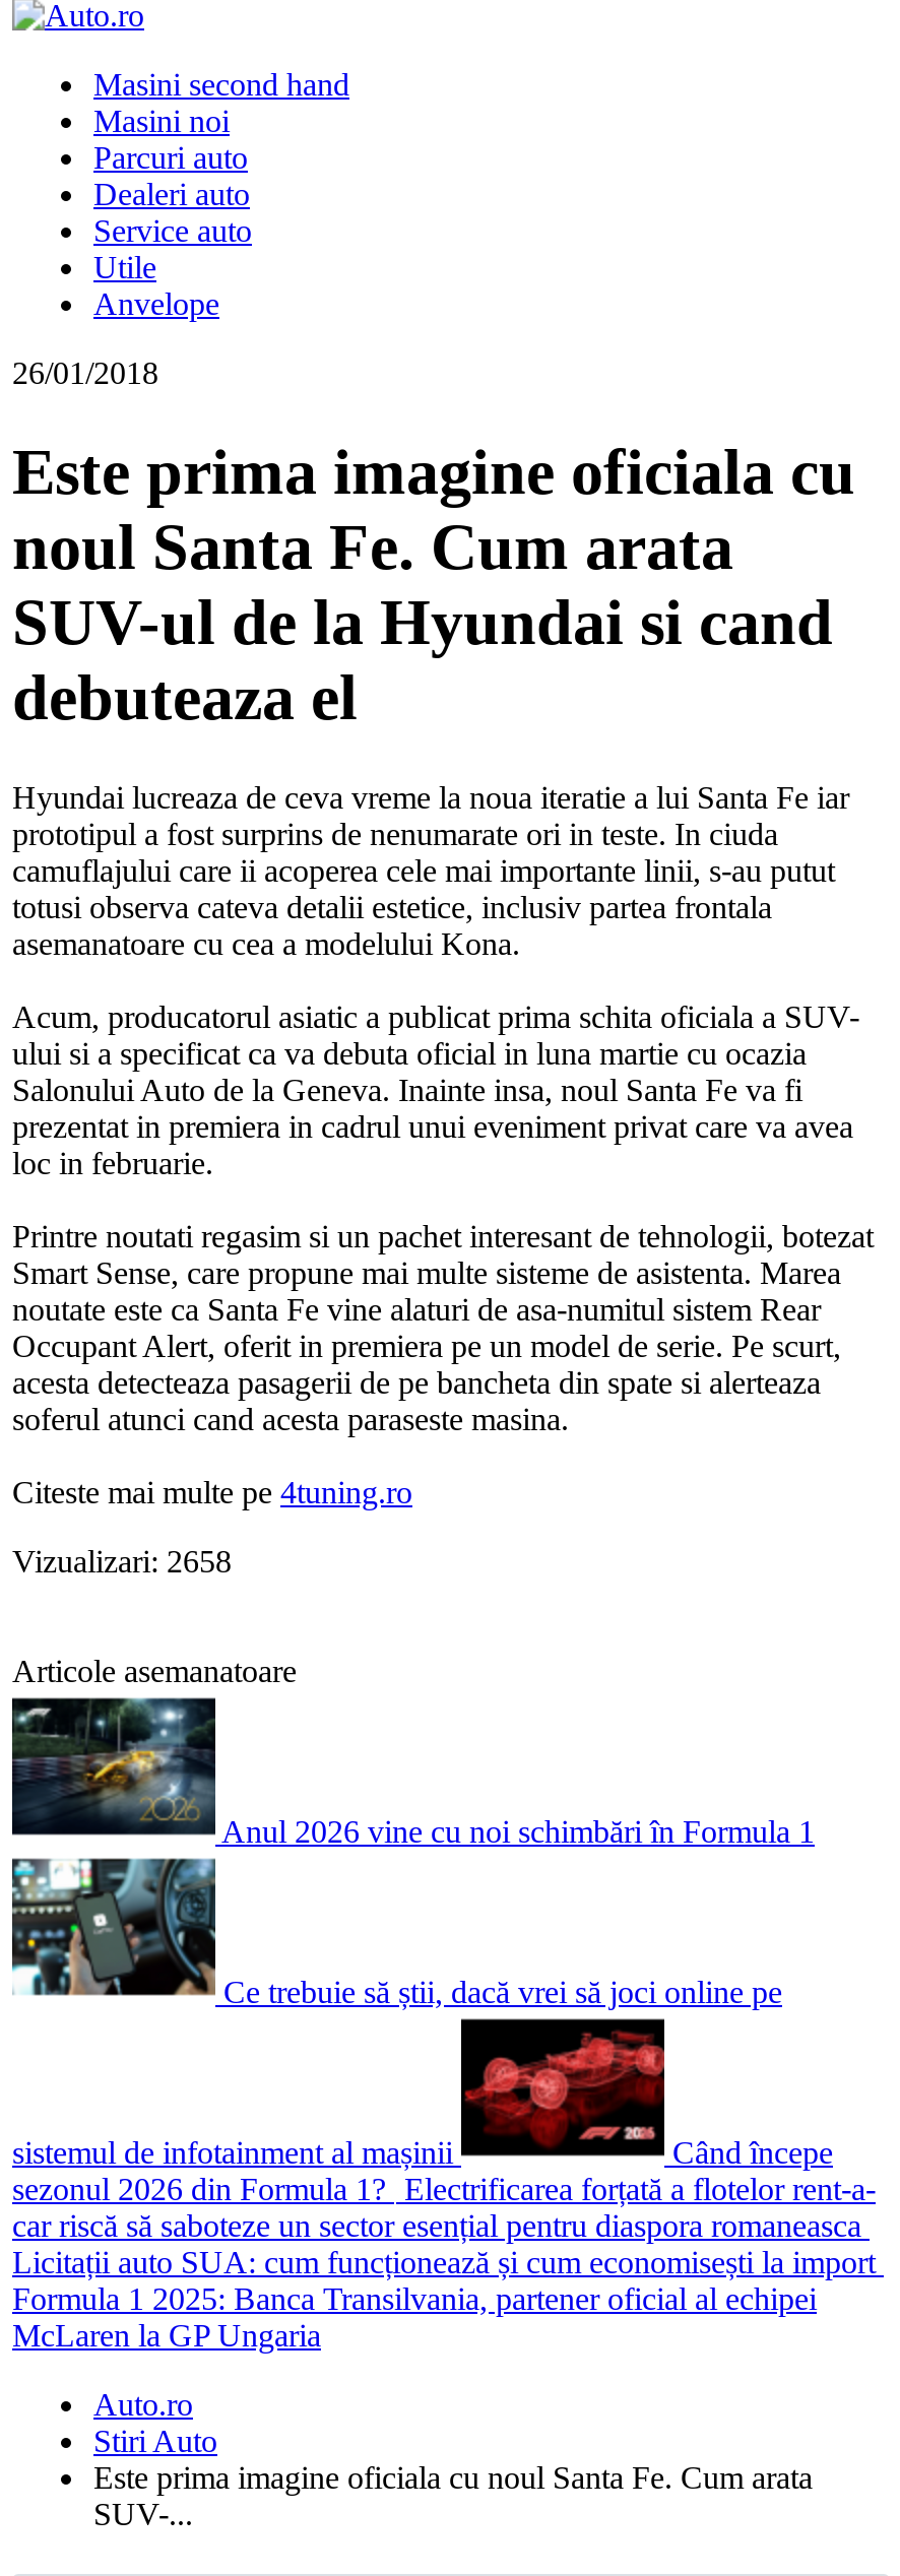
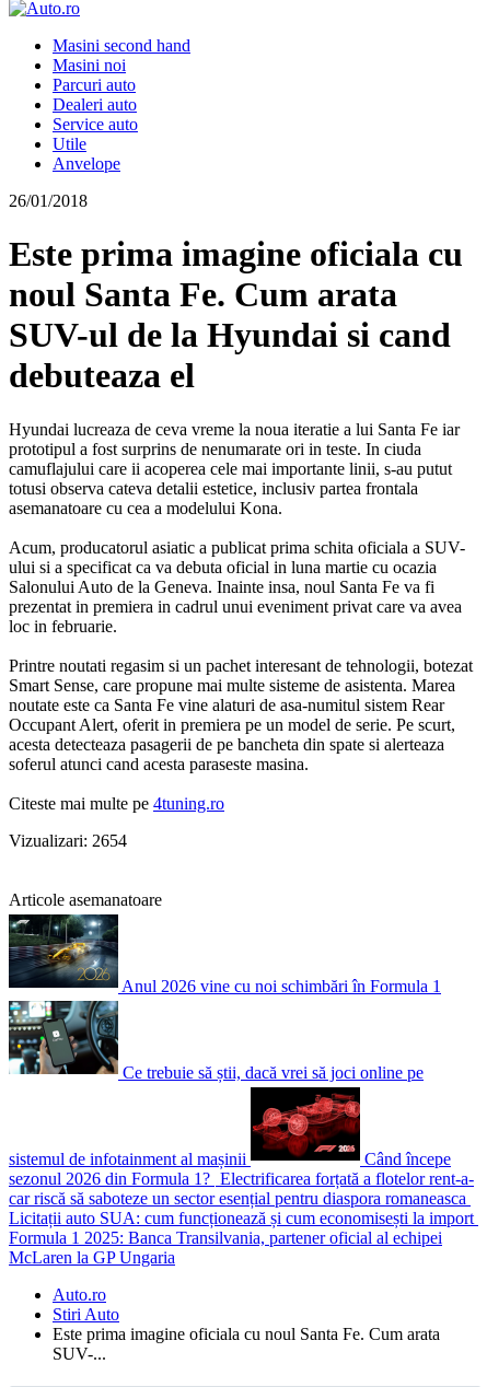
[12,1544,232,1578] Vizualizari: 2658 -> [9,831,127,850] Vizualizari: 2654

